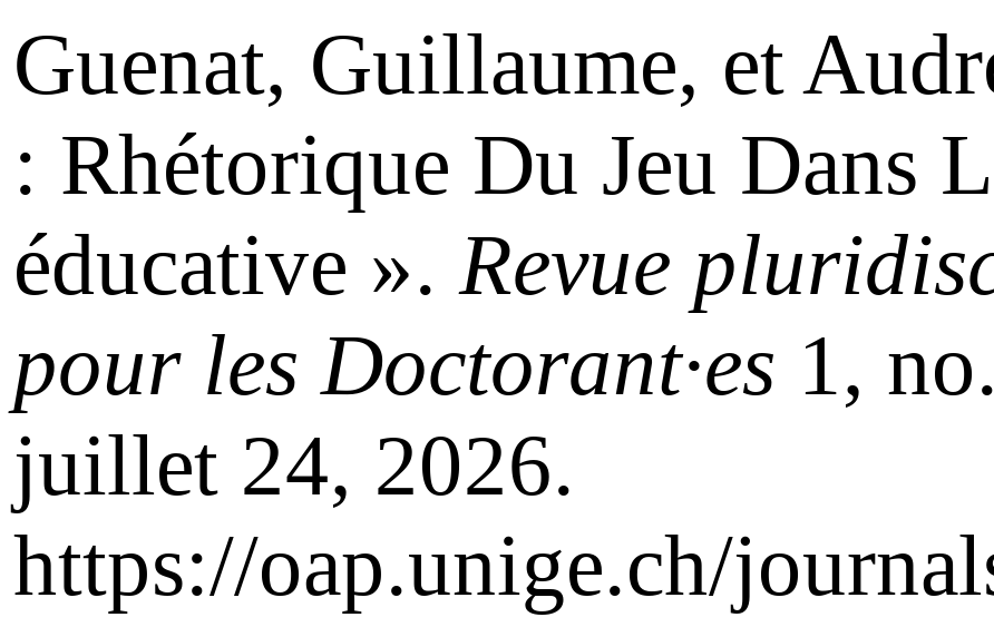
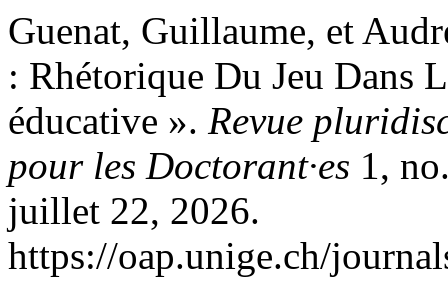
[13,417,575,512] juillet 24, 2026. -> [8,189,260,232] juillet 22, 2026.

